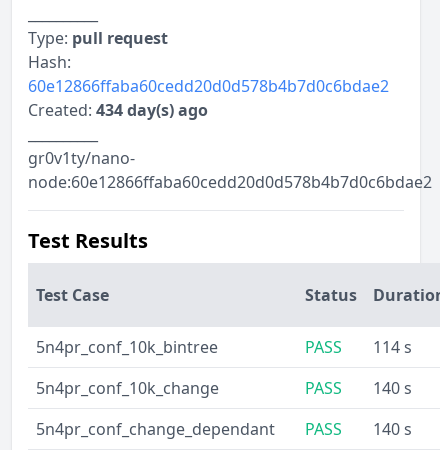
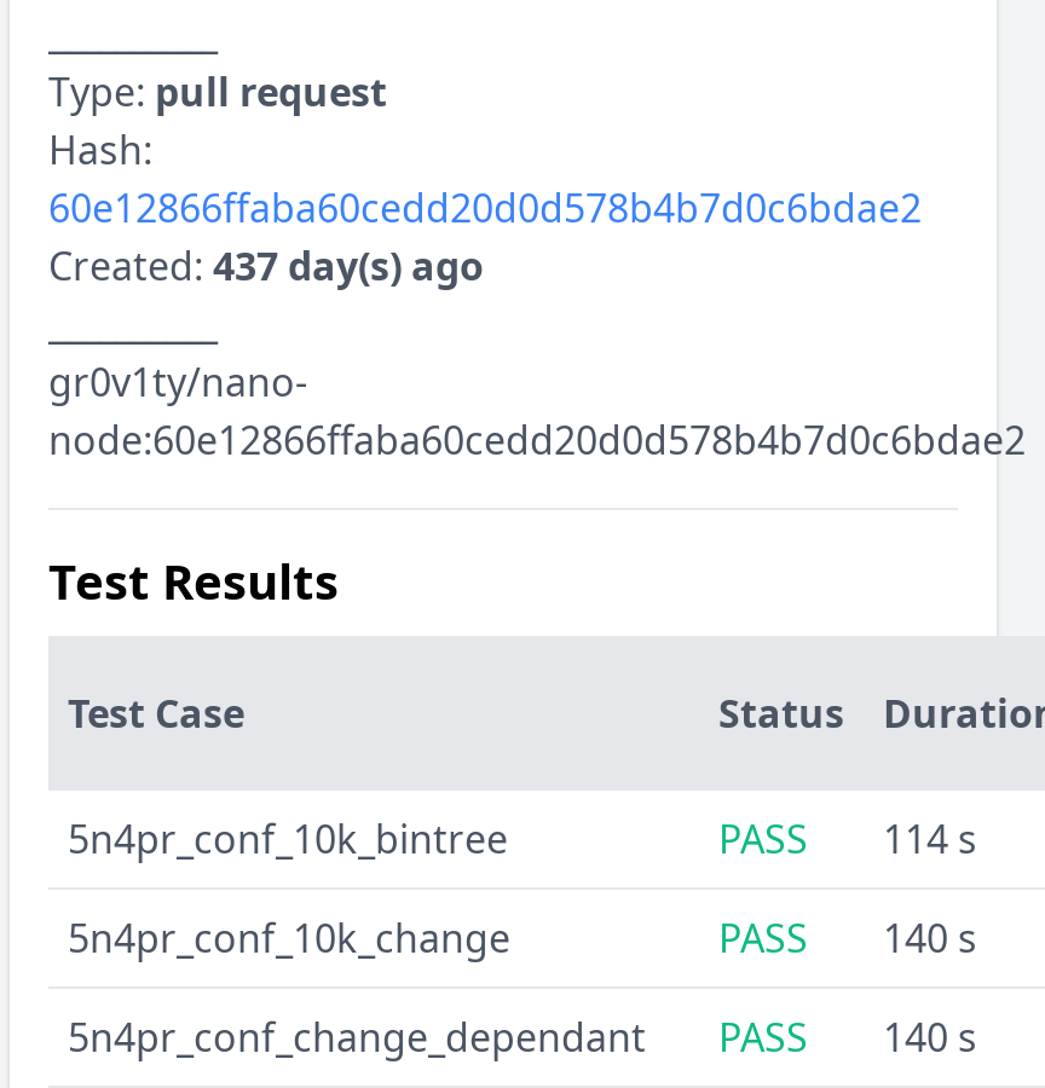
[28,99,208,121] Created: 434 day(s) ago -> [48,239,484,293] Created: 437 day(s) ago

